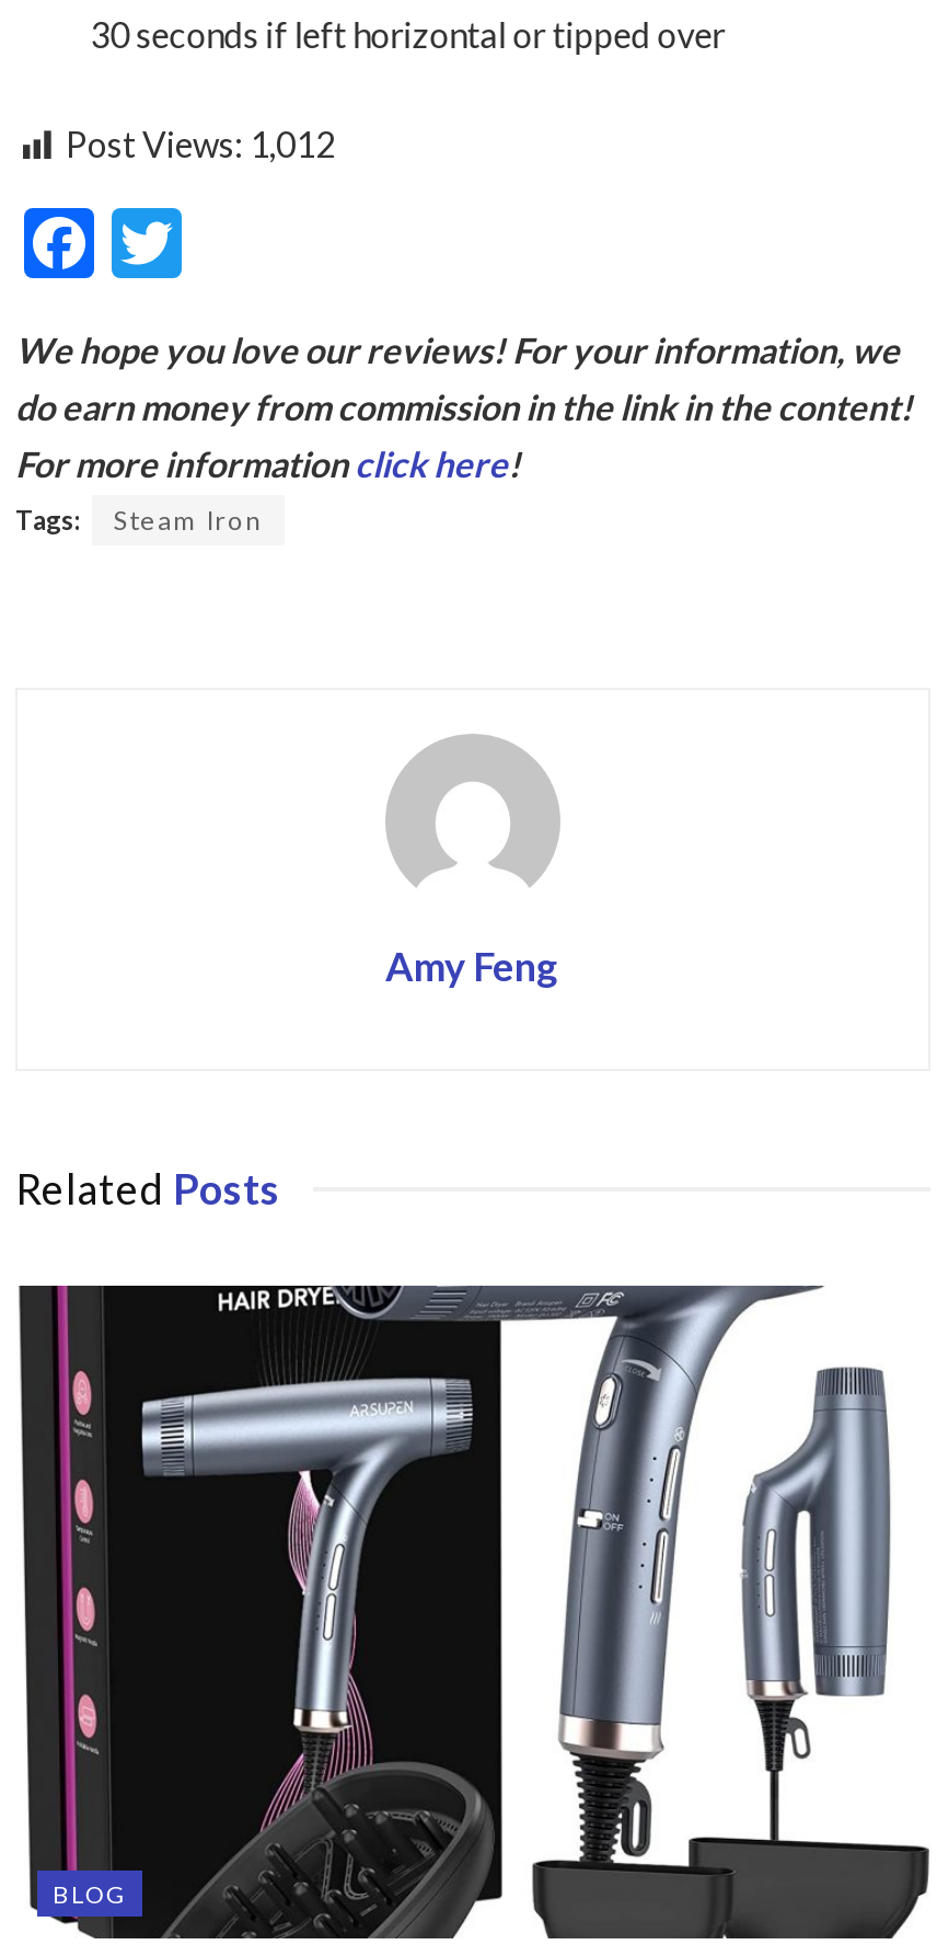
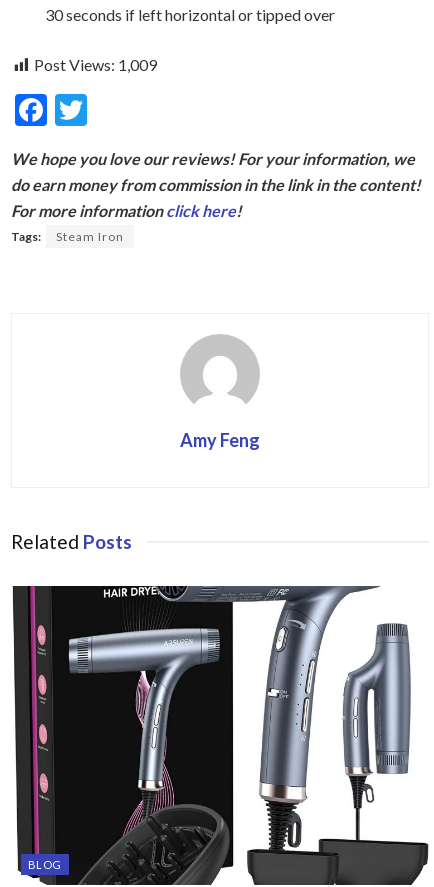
[66,121,335,163] Post Views: 1,012 -> [34,55,157,74] Post Views: 1,009

